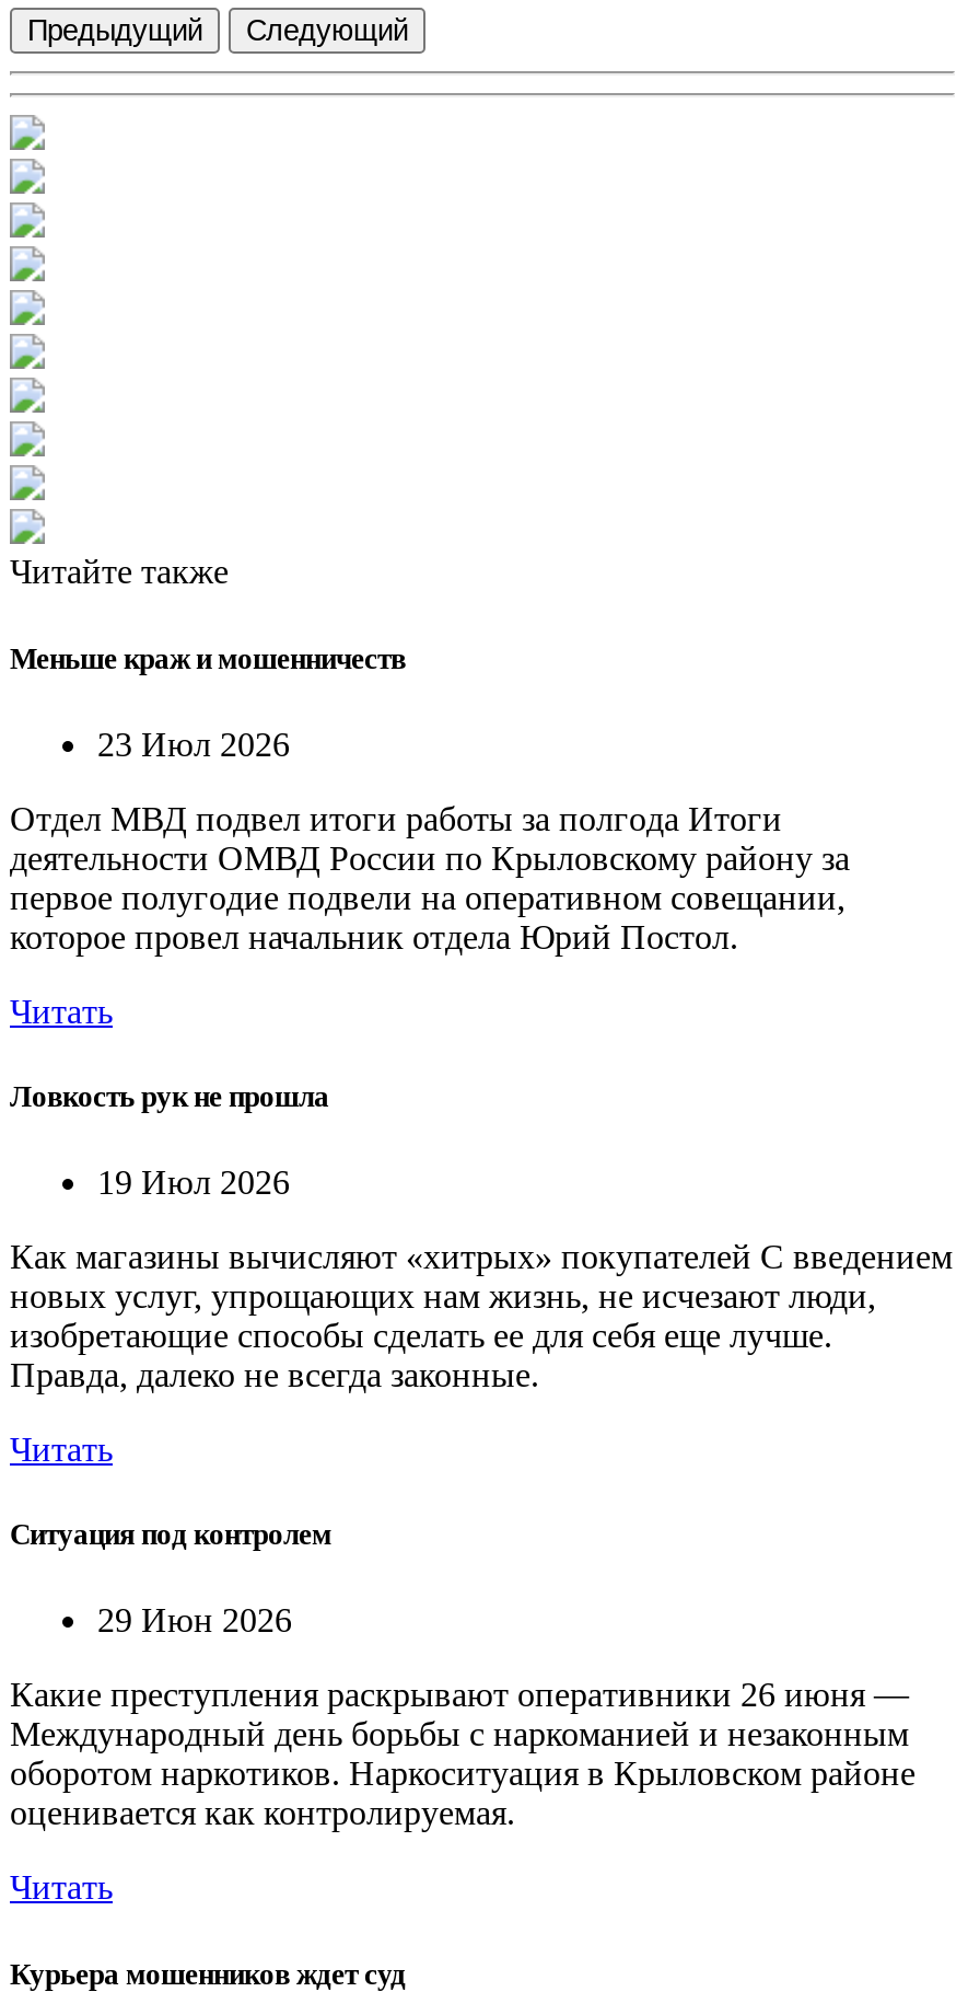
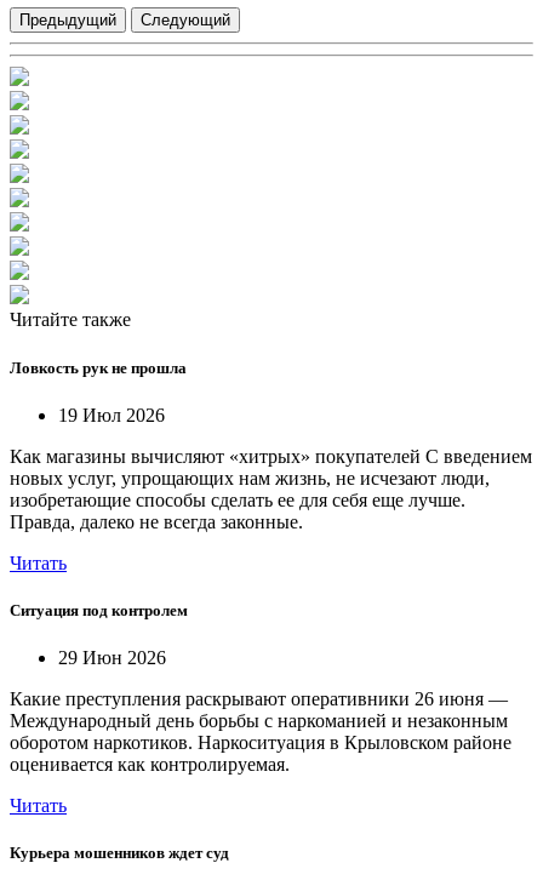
[10,642,850,1029] Меньше краж и мошенничеств | 23 Июл 2026 | Отдел МВД подвел итоги работы за полгода Итоги | деятельности ОМВД России по Крыловскому району за | первое полугодие подвели на оперативном совещании, | которое провел начальник отдела Юрий Постол. | Читать -> none

